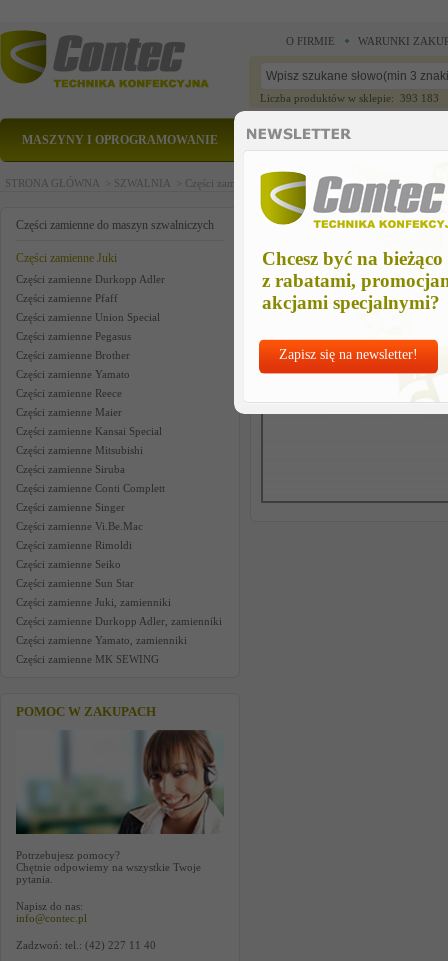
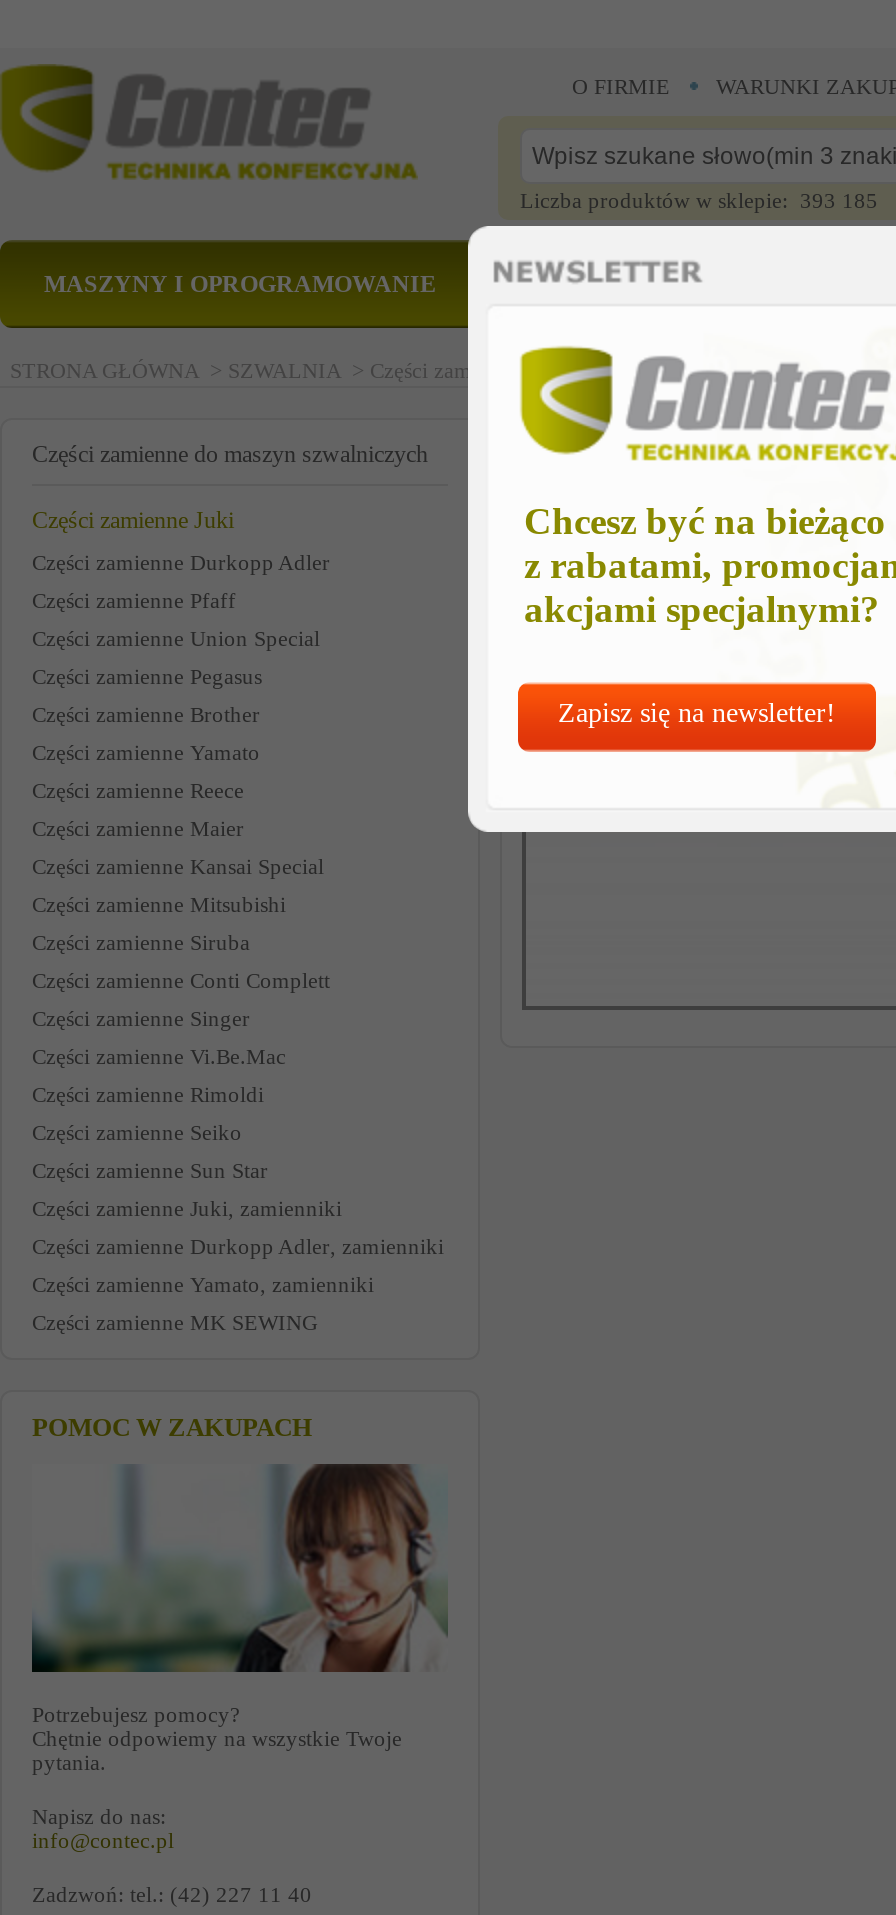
[260,92,439,104] Liczba produktów w sklepie: 393 183 -> [520,188,878,212] Liczba produktów w sklepie: 393 185

